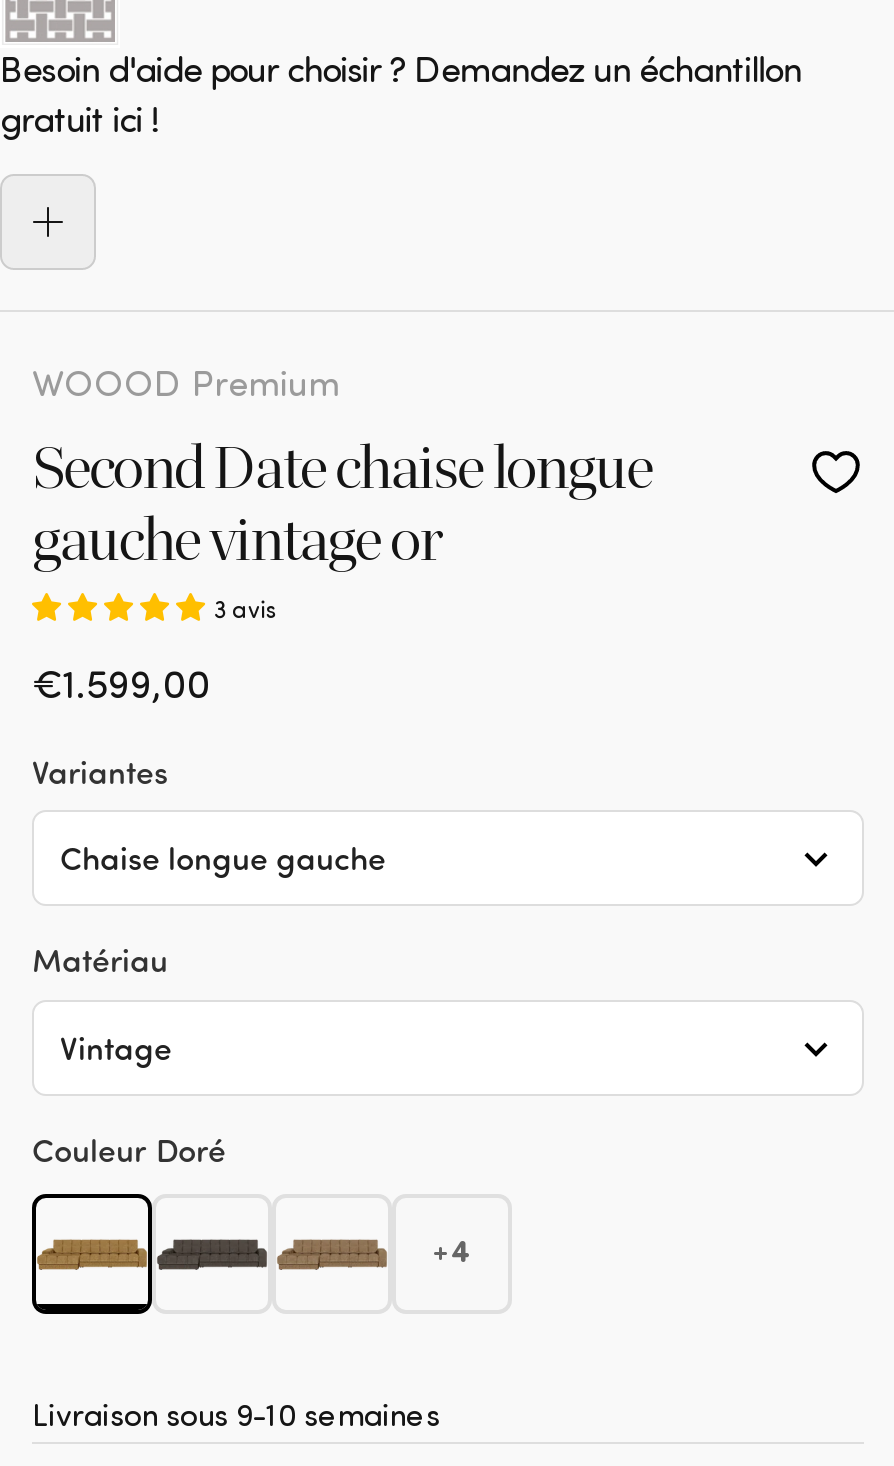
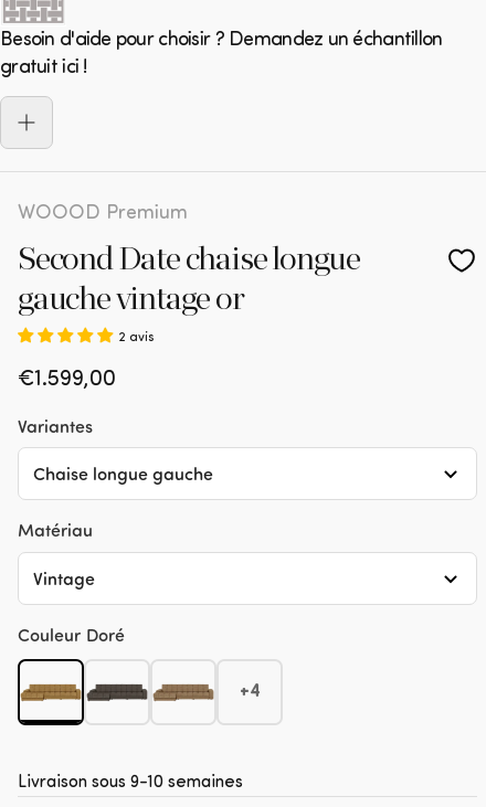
[214,599,276,623] 3 avis -> [118,331,154,344] 2 avis

